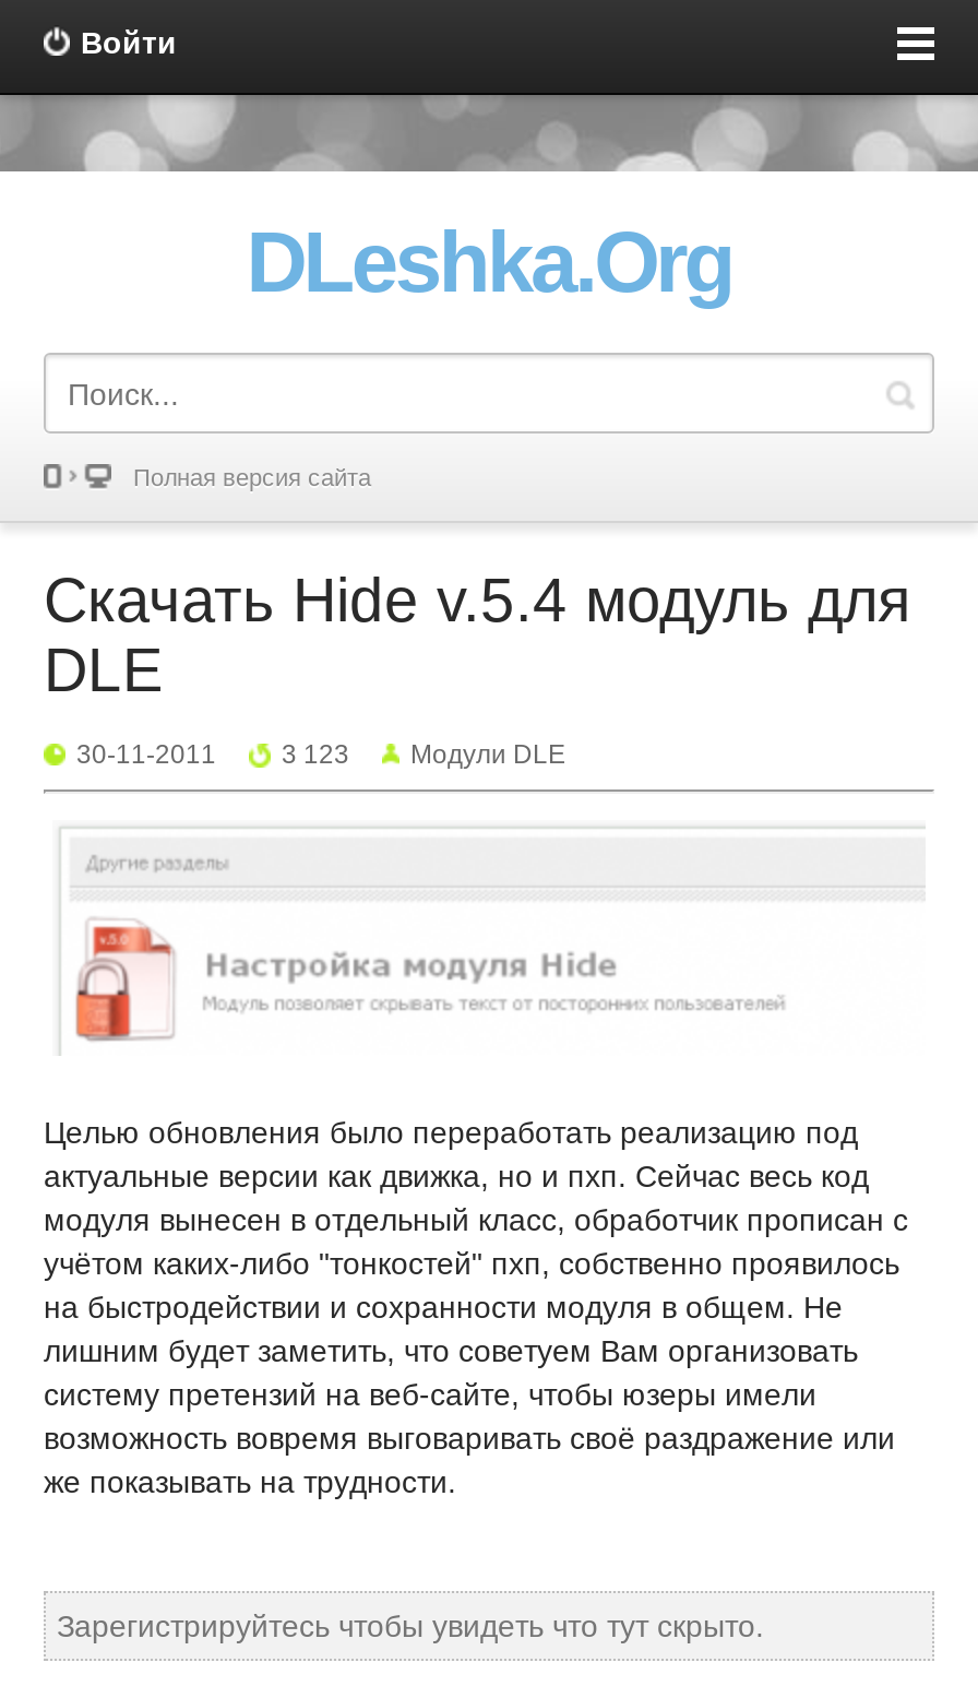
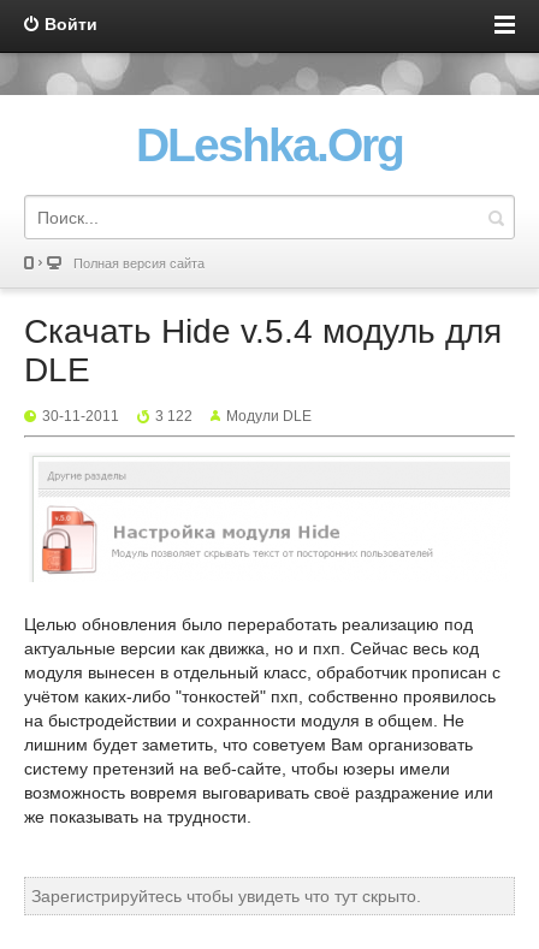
[282,739,565,770] 3 123 Mодули DLE -> [155,408,312,425] 3 122 Mодули DLE

